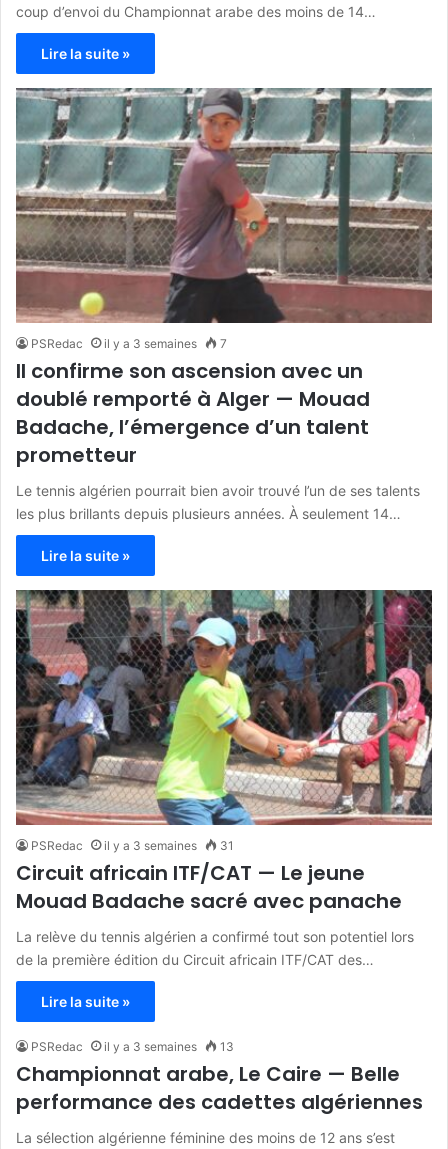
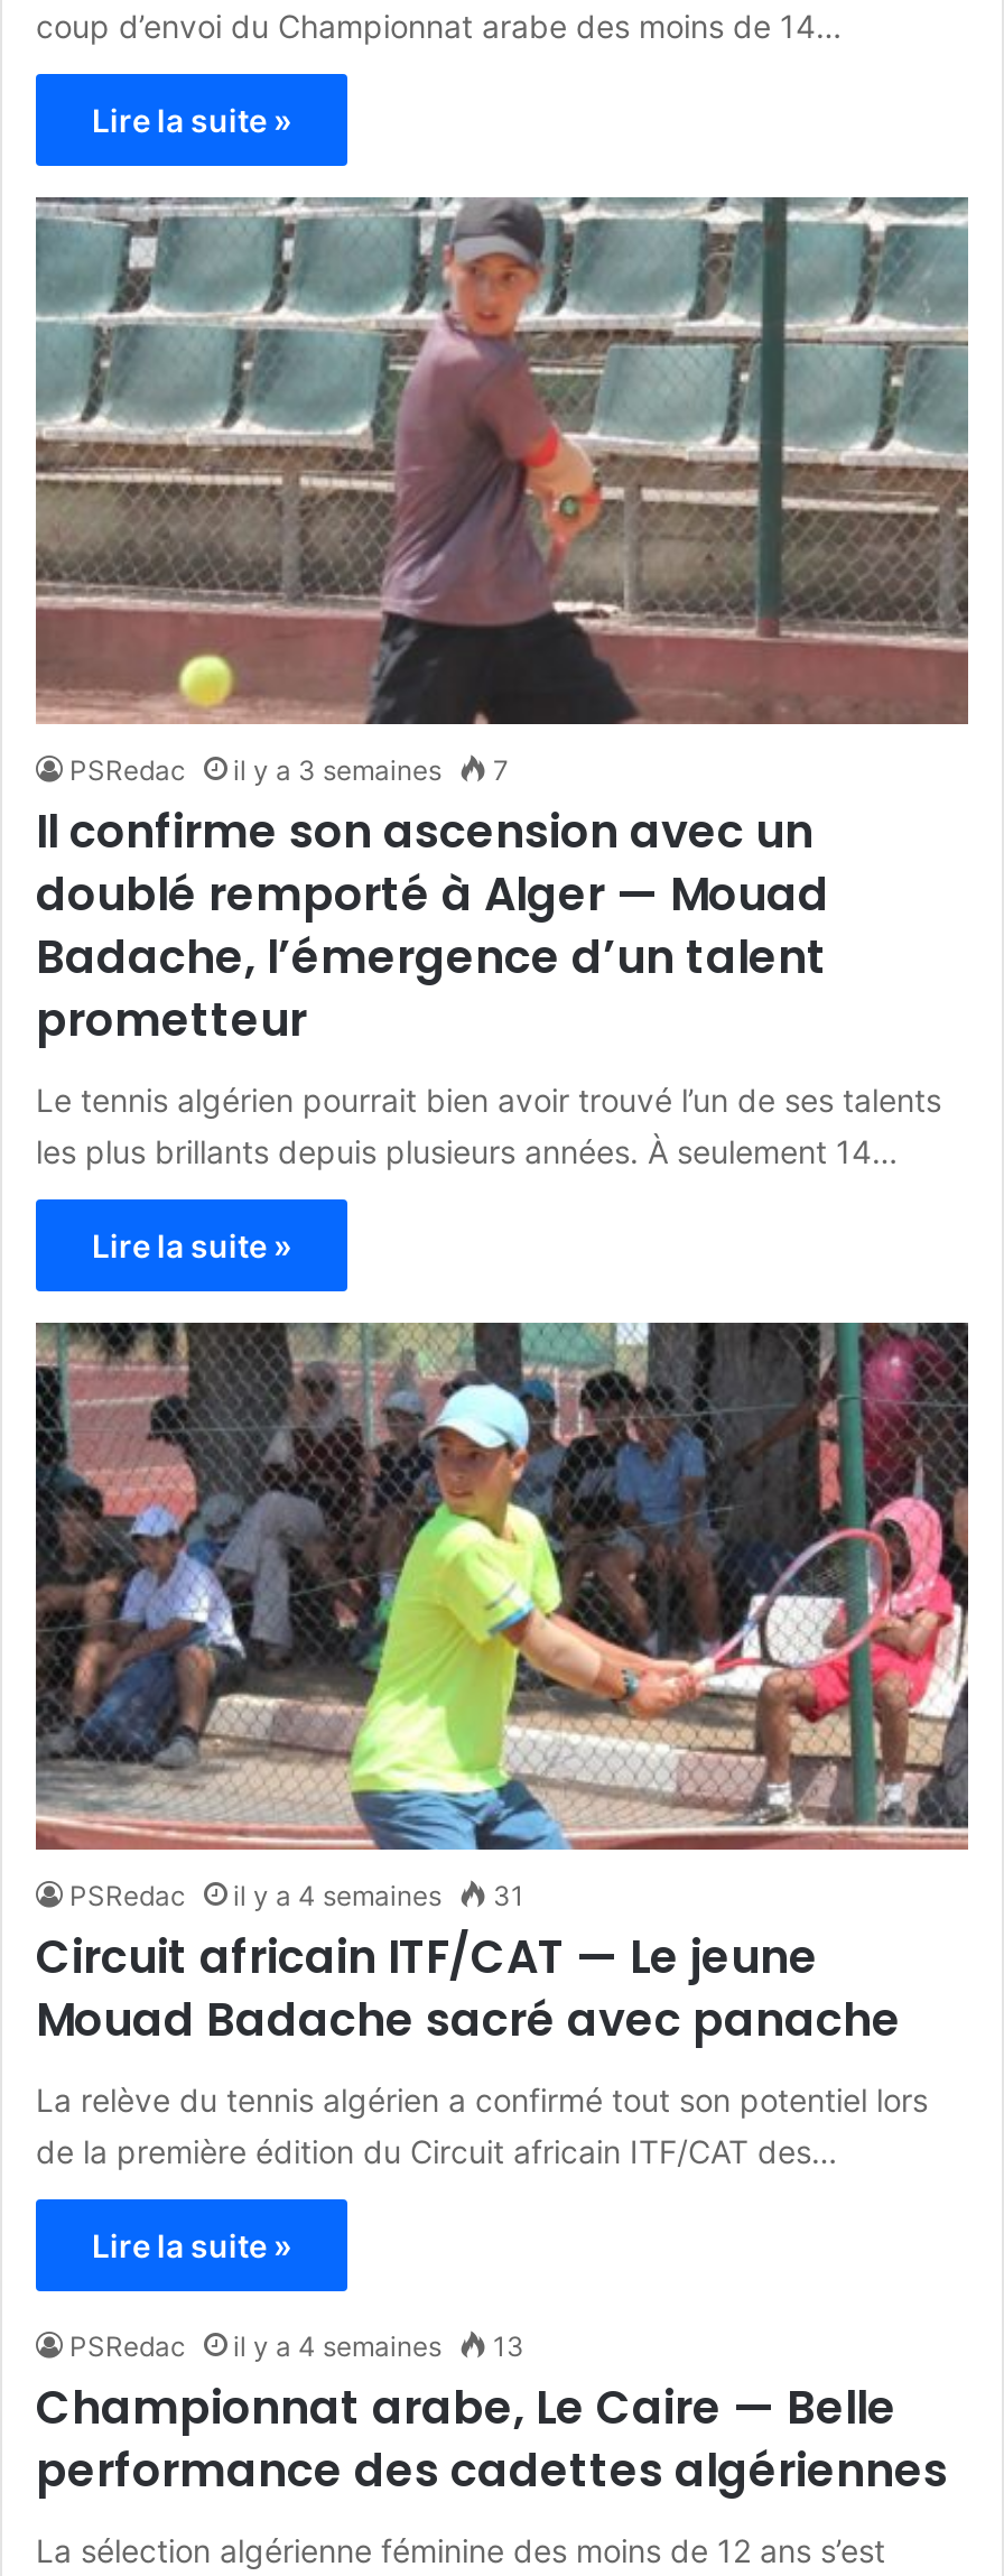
[104,838,197,853] il y a 3 semaines -> [233,1878,441,1911] il y a 4 semaines
[104,1039,197,1054] il y a 3 semaines -> [233,2328,441,2362] il y a 4 semaines

